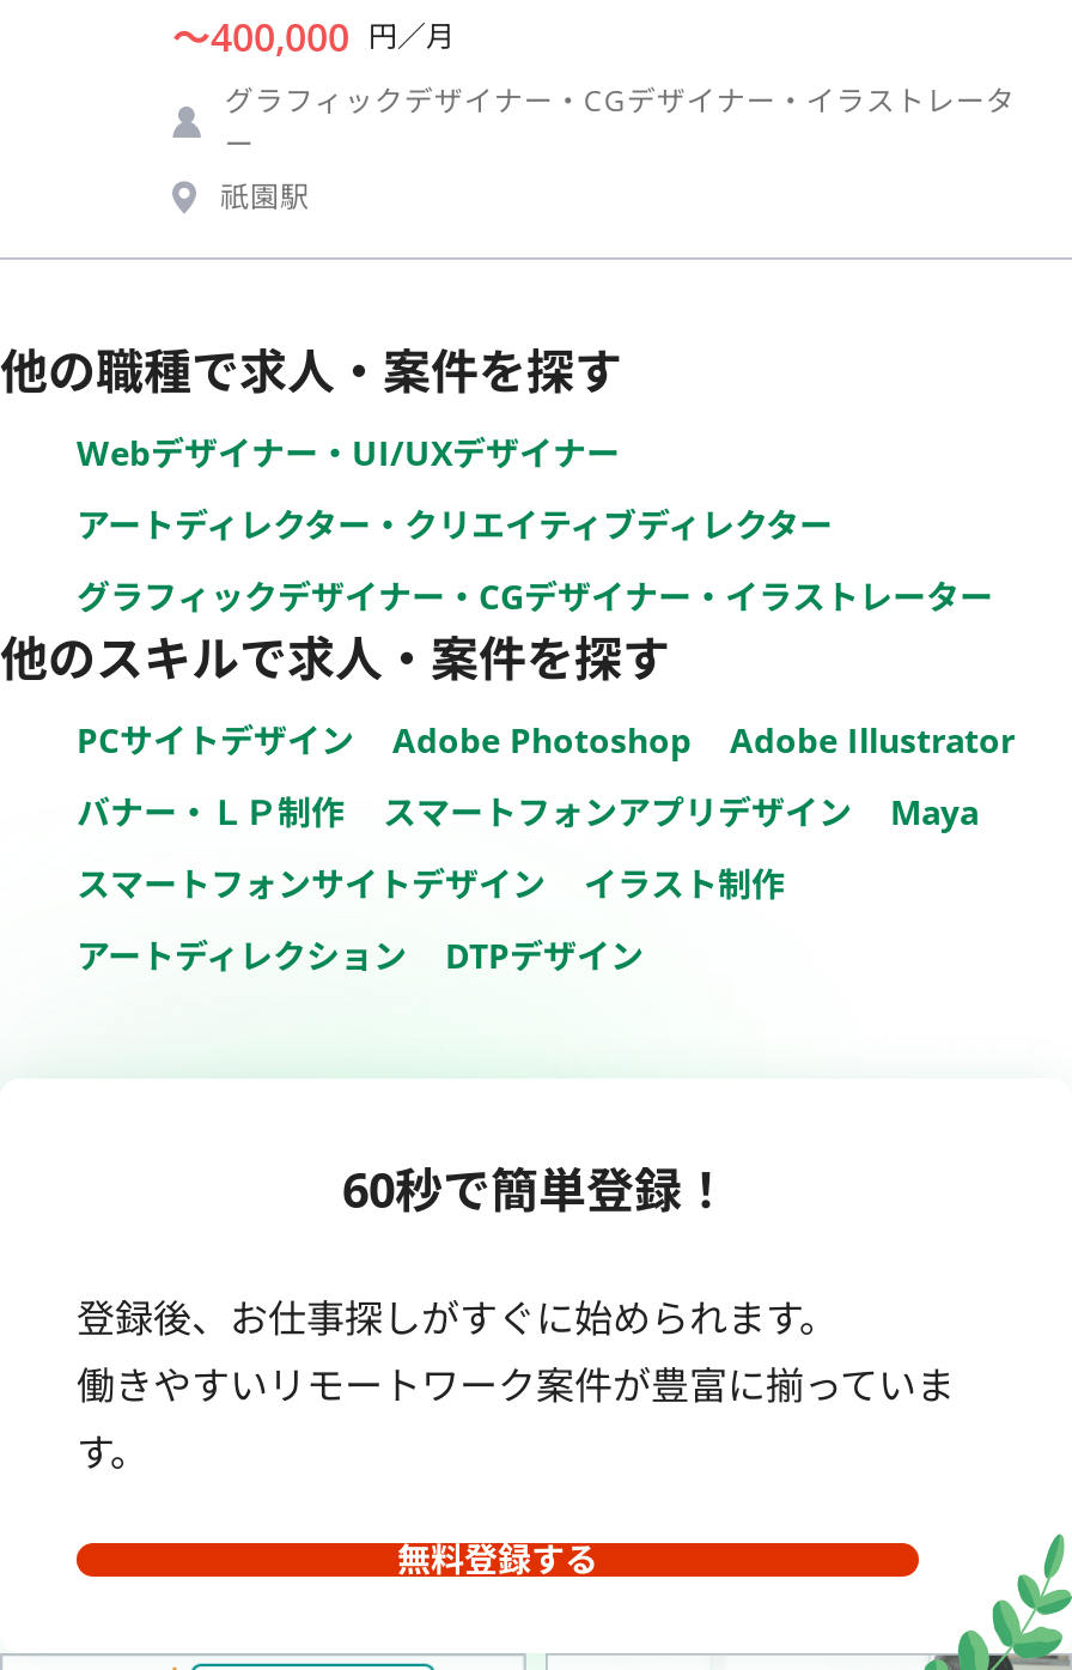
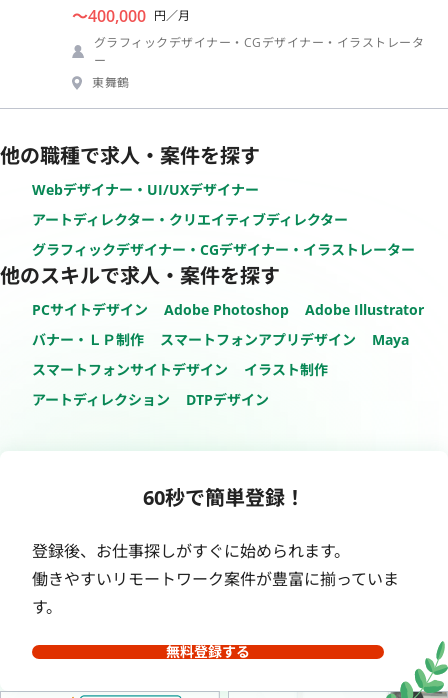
[220,175,310,216] 祇園駅 -> [92,74,129,91] 東舞鶴

